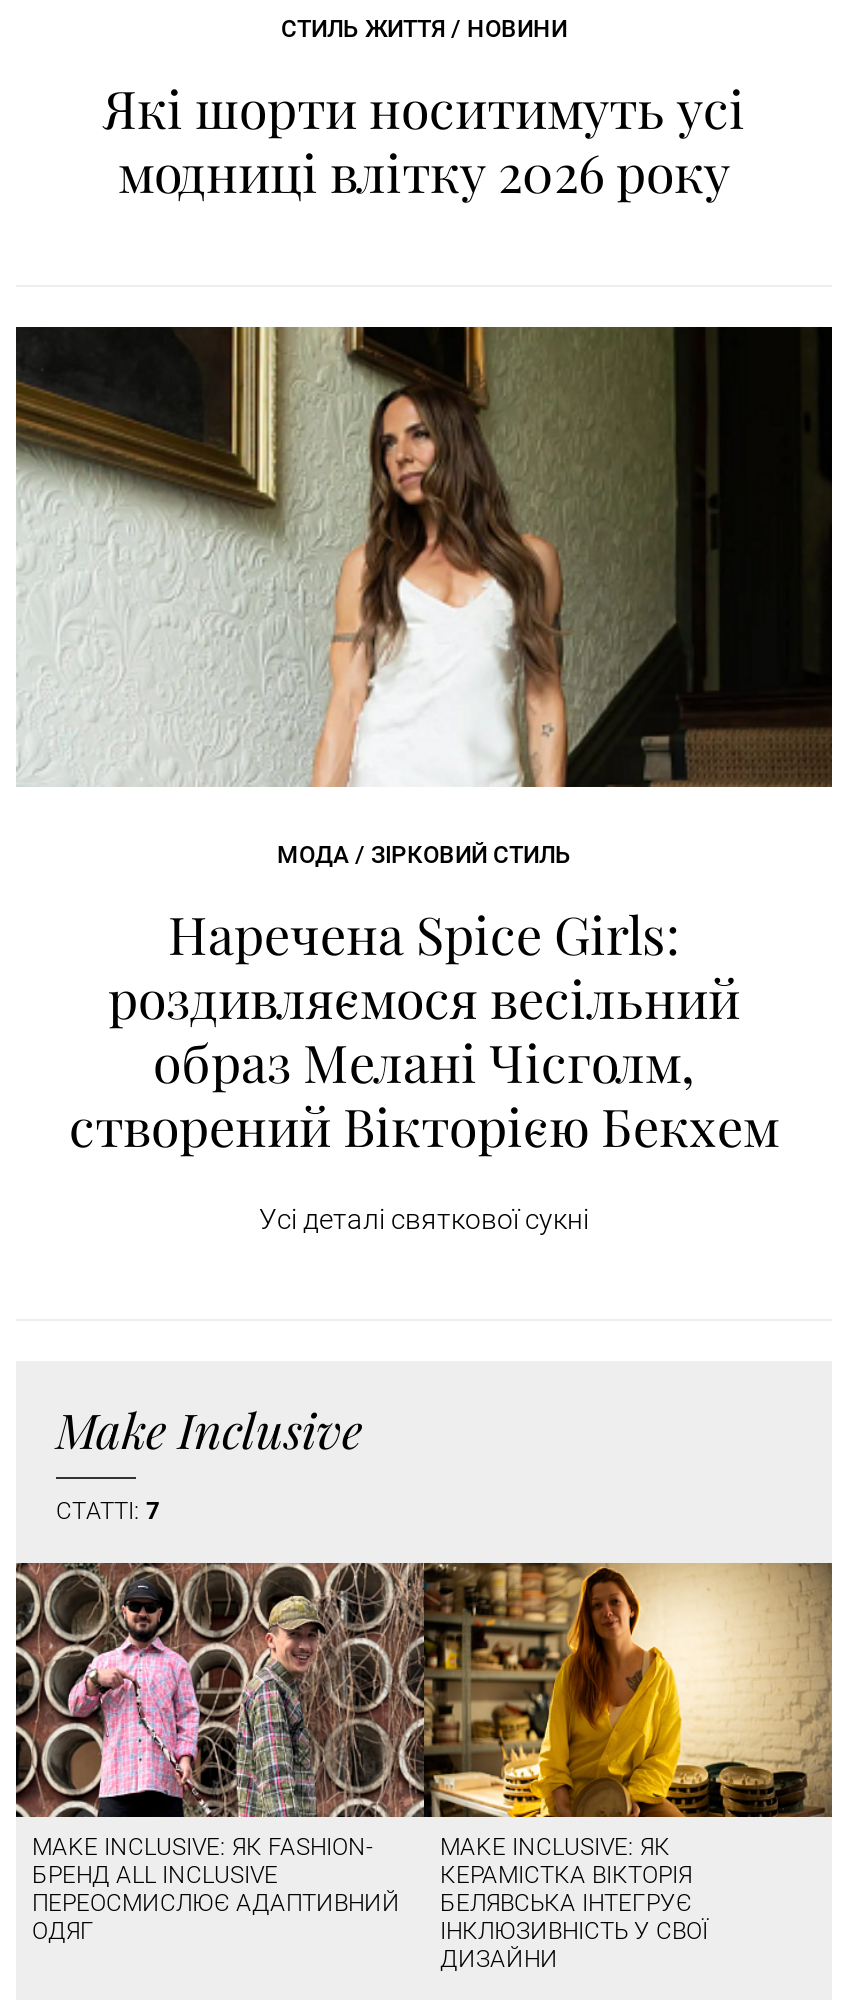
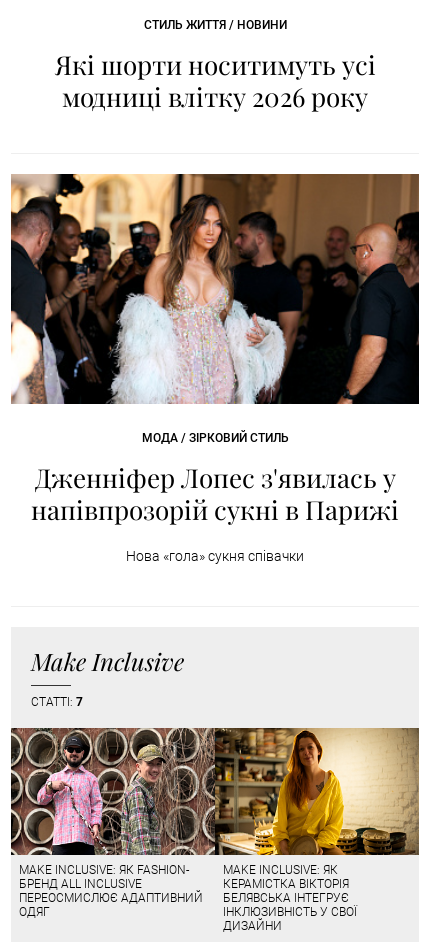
[14,325,834,789] [image] -> [10,173,420,405] [image]
[69,899,779,1161] Наречена Spice Girls: | роздивляємося весільний | образ Мелані Чісголм, | створений Вікторією Бекхем -> [31,460,399,527] Дженніфер Лопес з'явилась у | напівпрозорій сукні в Парижі
[259,1203,589,1235] Усі деталі святкової сукні -> [126,548,304,564] Нова «гола» сукня співачки

